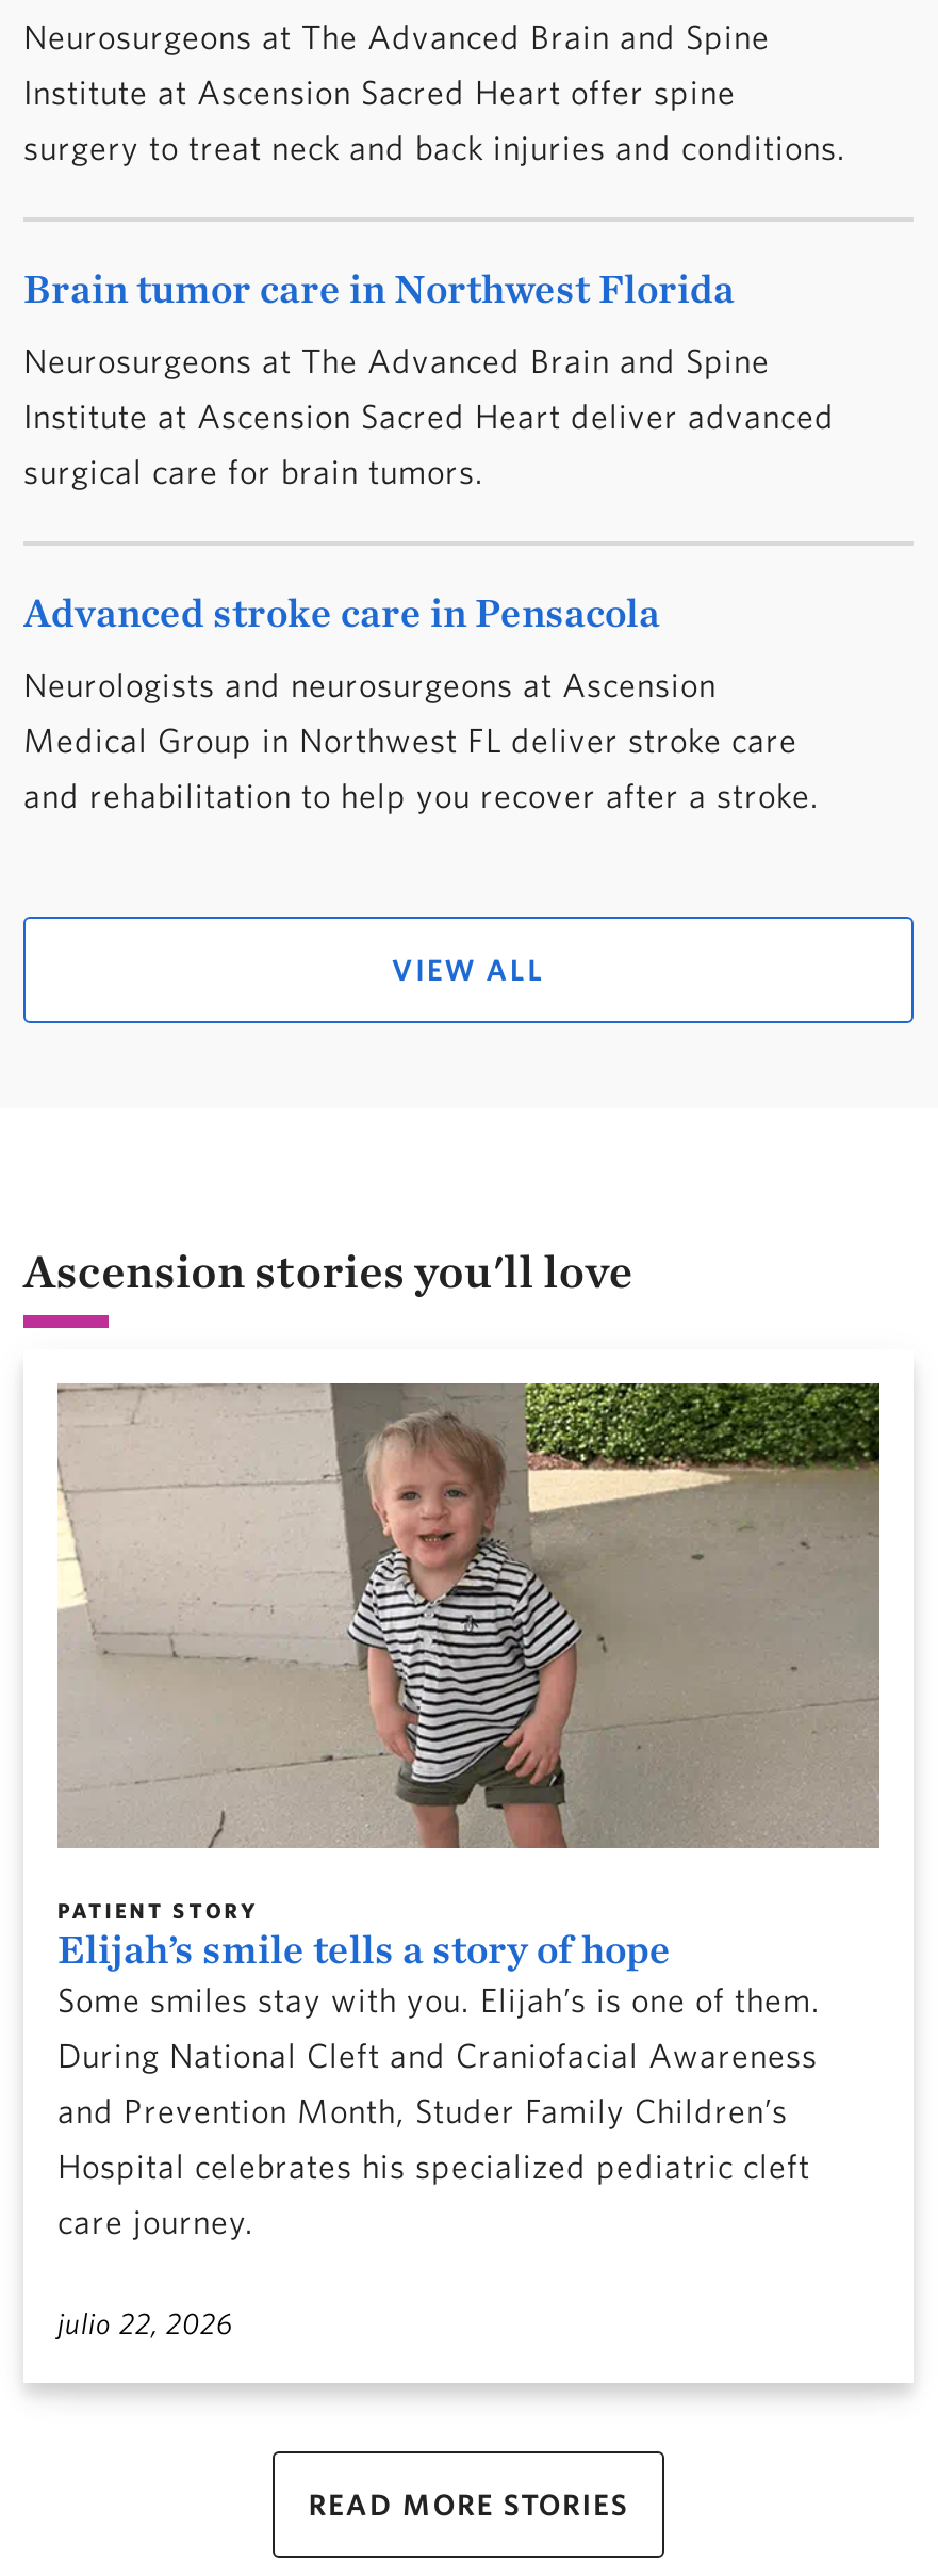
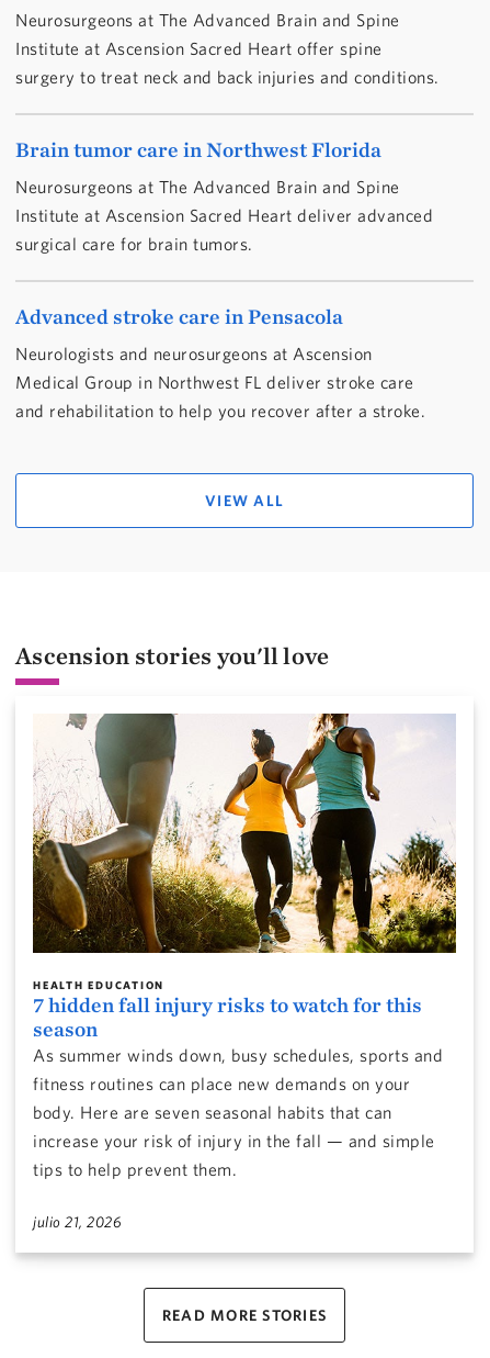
[55,1381,882,2242] [image] | PATIENT STORY | Elijah’s smile tells a story of hope | Some smiles stay with you. Elijah’s is one of them. | During National Cleft and Craniofacial Awareness | and Prevention Month, Studer Family Children’s | Hospital celebrates his specialized pediatric cleft | care journey. -> [33,712,456,1180] [image] | HEALTH EDUCATION | 7 hidden fall injury risks to watch for this | season | As summer winds down, busy schedules, sports and | fitness routines can place new demands on your | body. Here are seven seasonal habits that can | increase your risk of injury in the fall — and simple | tips to help prevent them.
[57,2304,234,2342] julio 22, 2026 -> [33,1212,122,1231] julio 21, 2026

